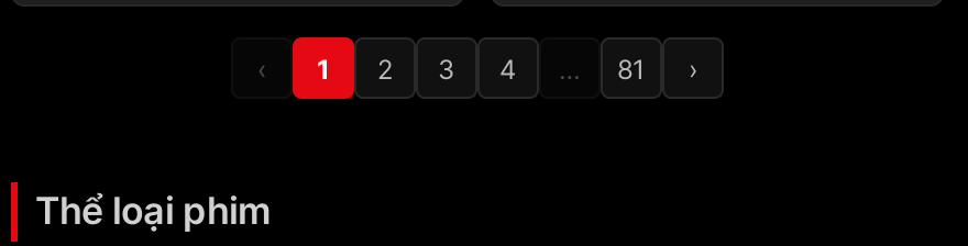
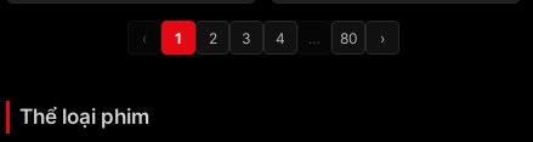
[617,52,646,85] 81 -> [339,29,358,47] 80

